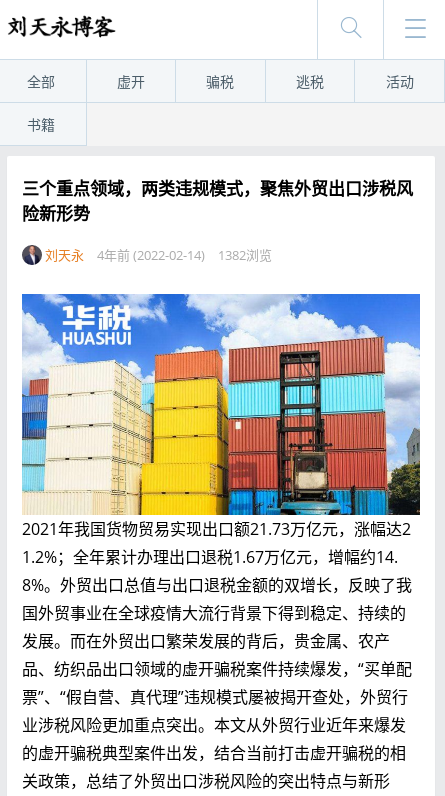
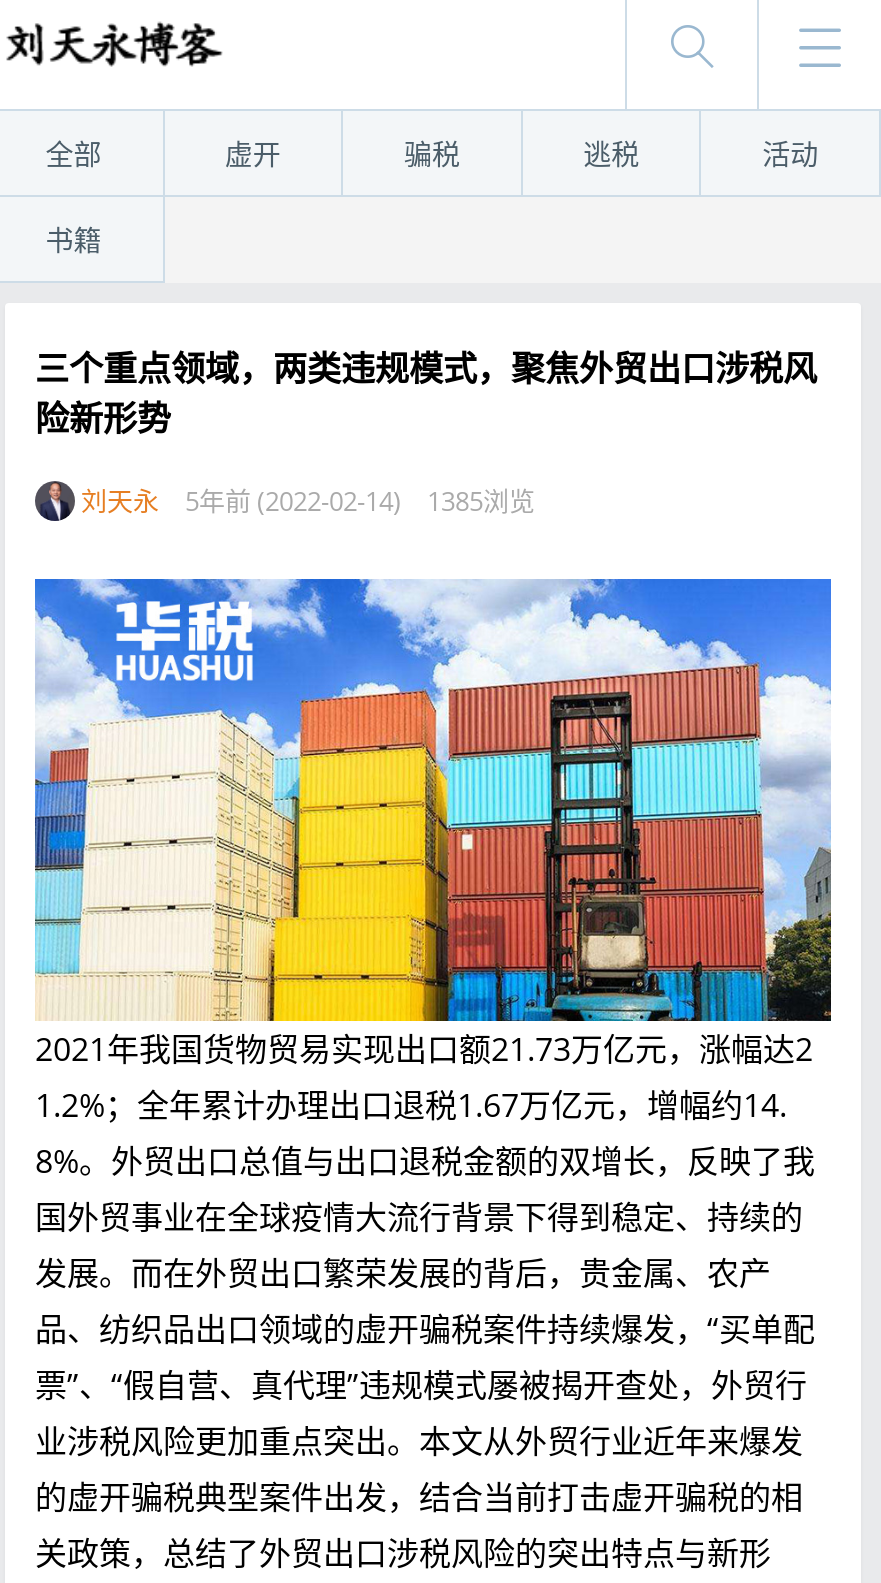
[97,246,205,264] 4年前 (2022-02-14) -> [185,483,401,519] 5年前 (2022-02-14)
[218,246,272,264] 1382浏览 -> [427,483,535,519] 1385浏览

